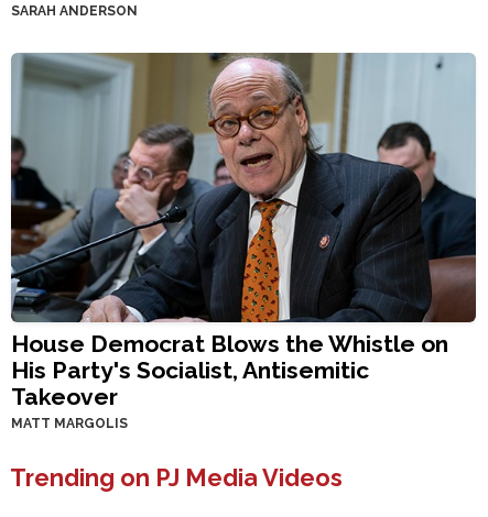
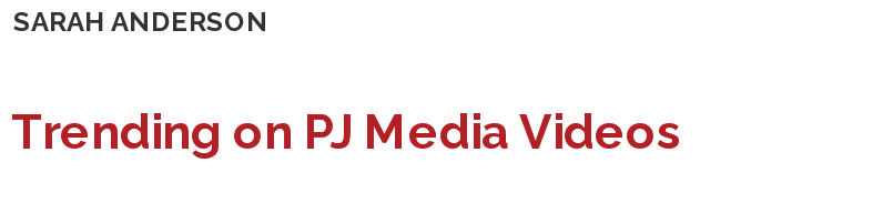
[10,52,477,431] [image] | House Democrat Blows the Whistle on | His Party's Socialist, Antisemitic | Takeover | MATT MARGOLIS -> none

